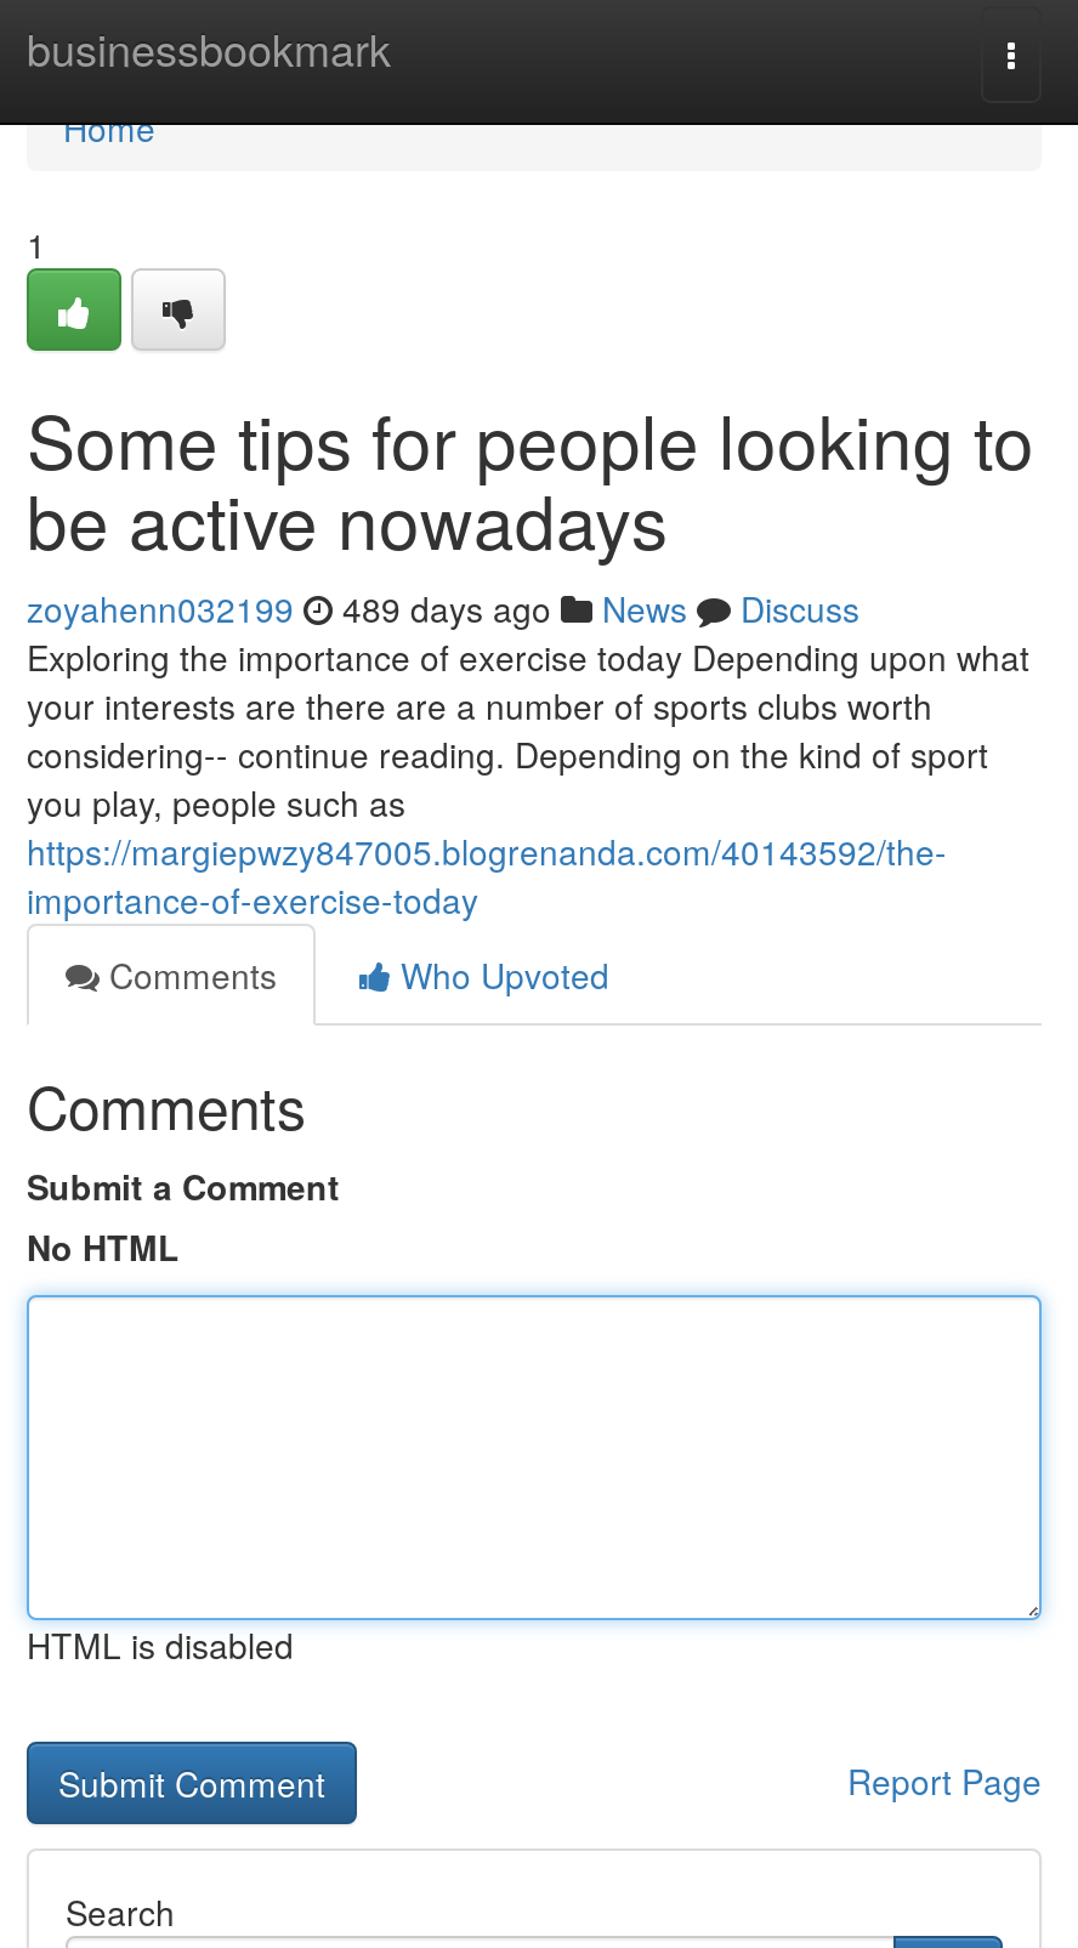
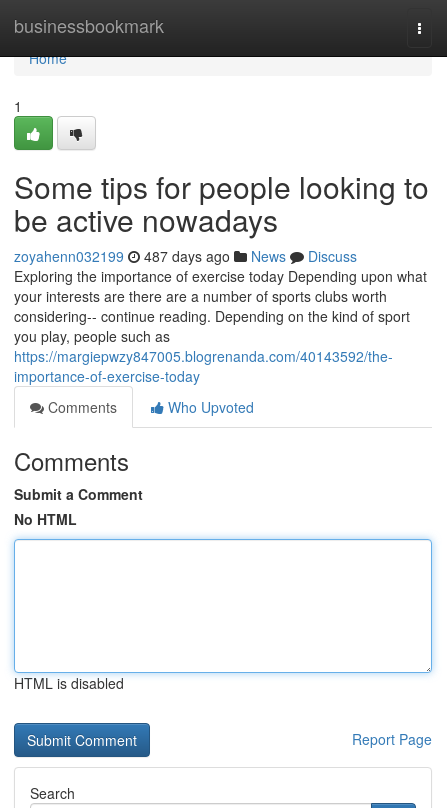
[27,584,859,632] zoyahenn032199 489 days ago News Discuss -> [14,246,357,266] zoyahenn032199 487 days ago News Discuss

